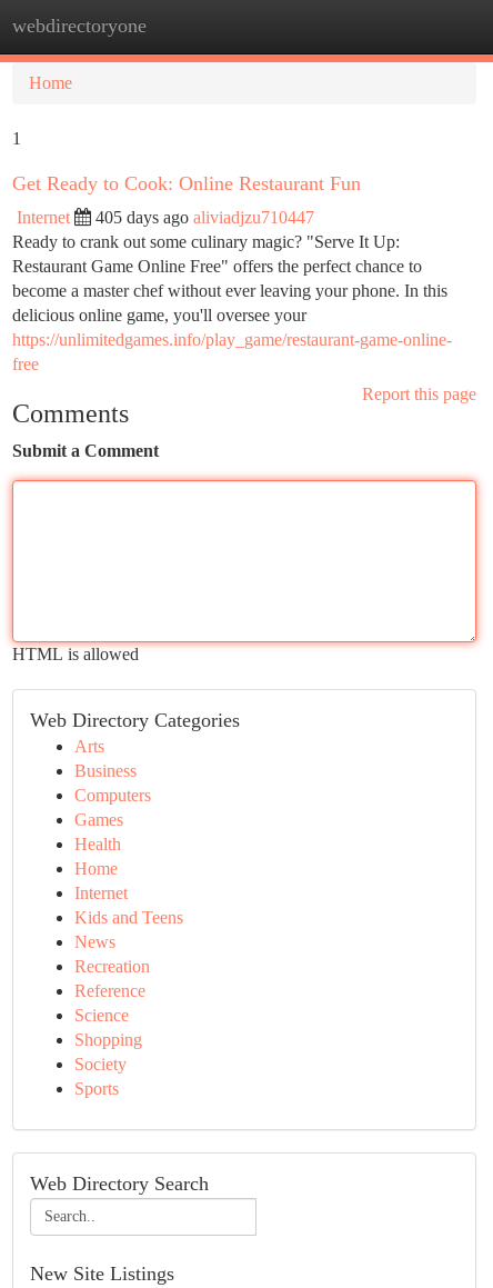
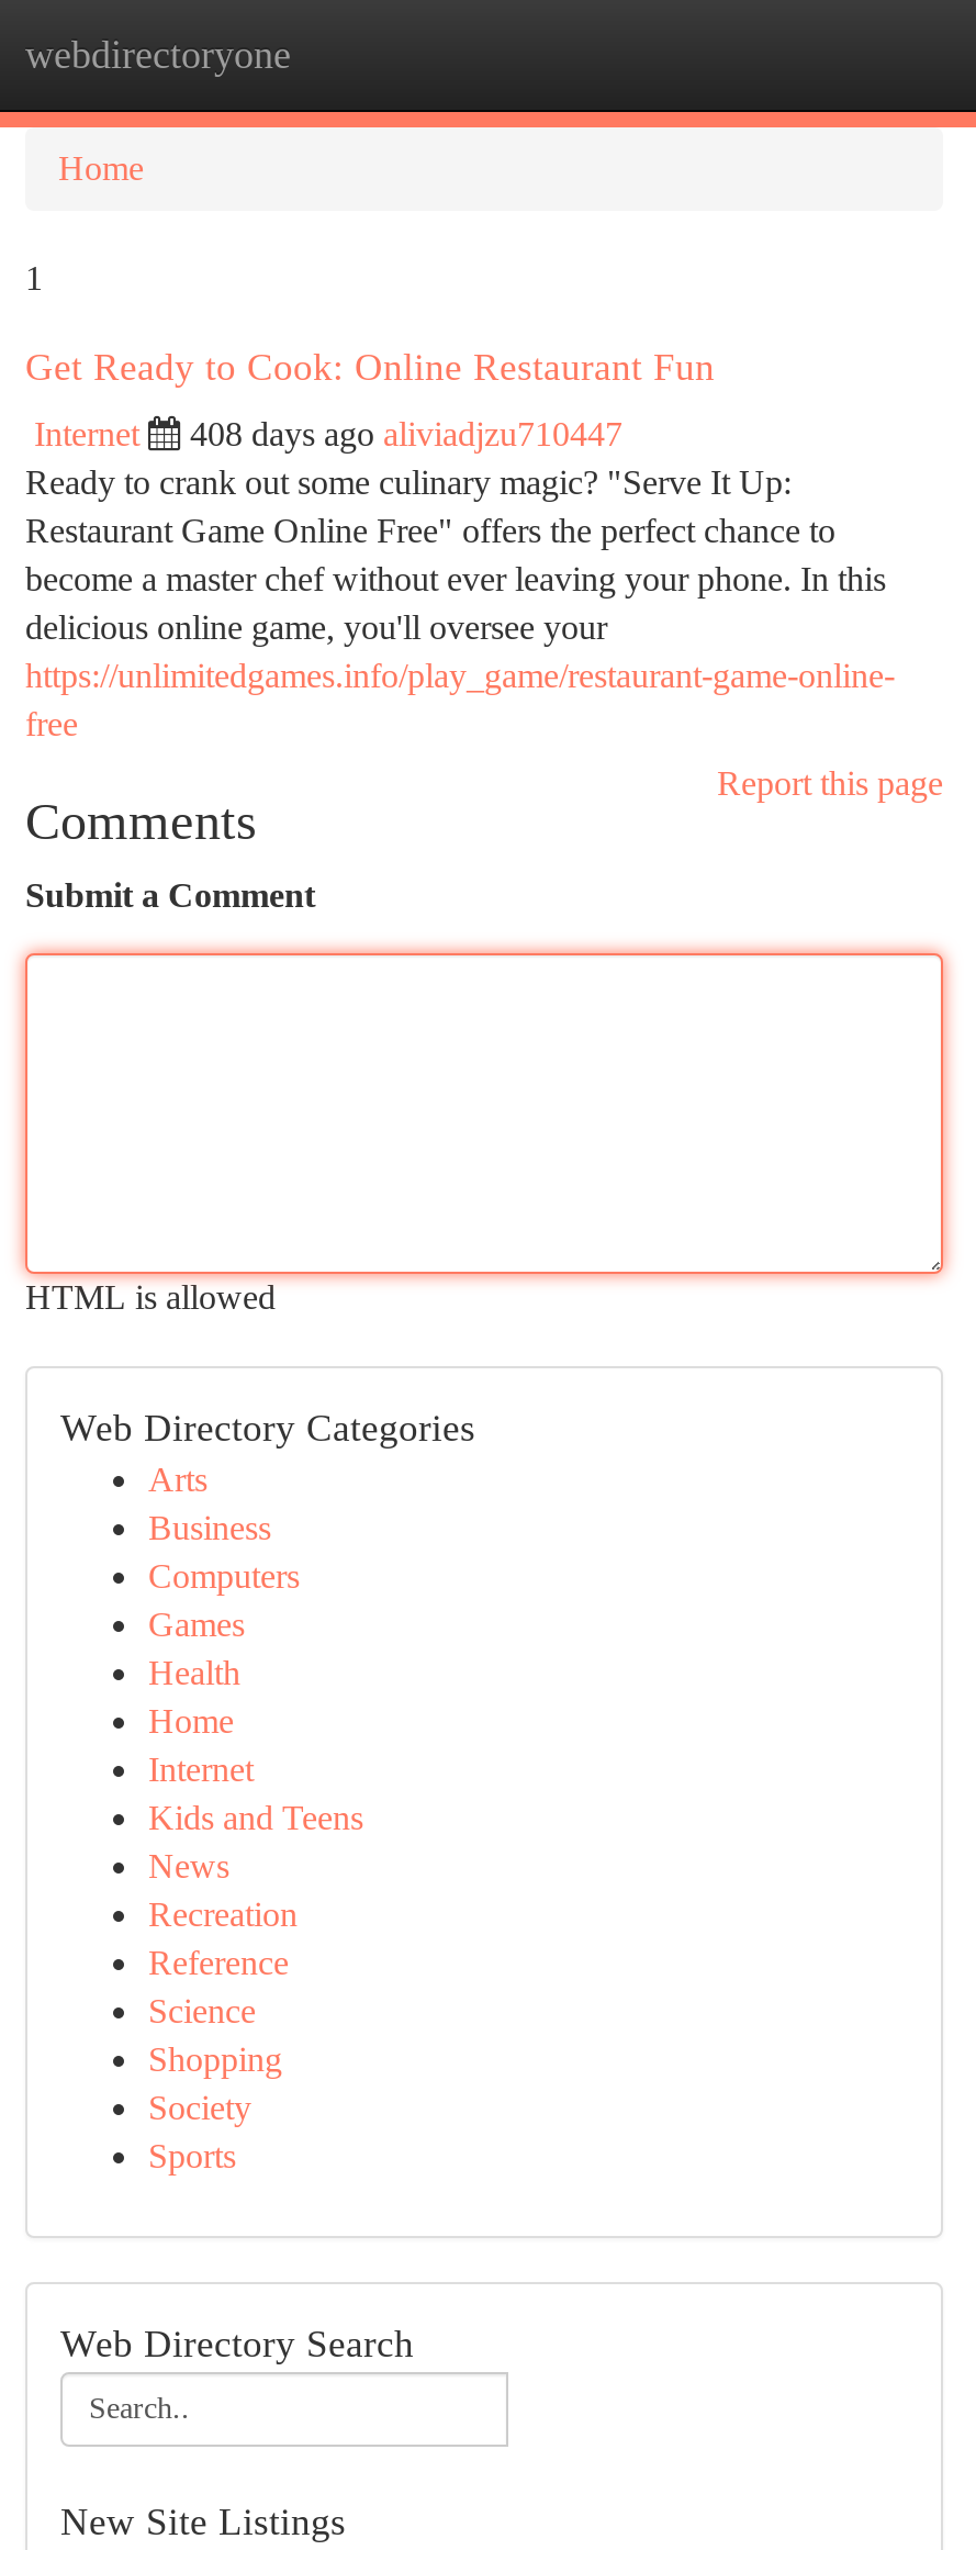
[95,208,314,227] 405 days ago aliviadjzu710447 -> [190,415,622,452] 408 days ago aliviadjzu710447

